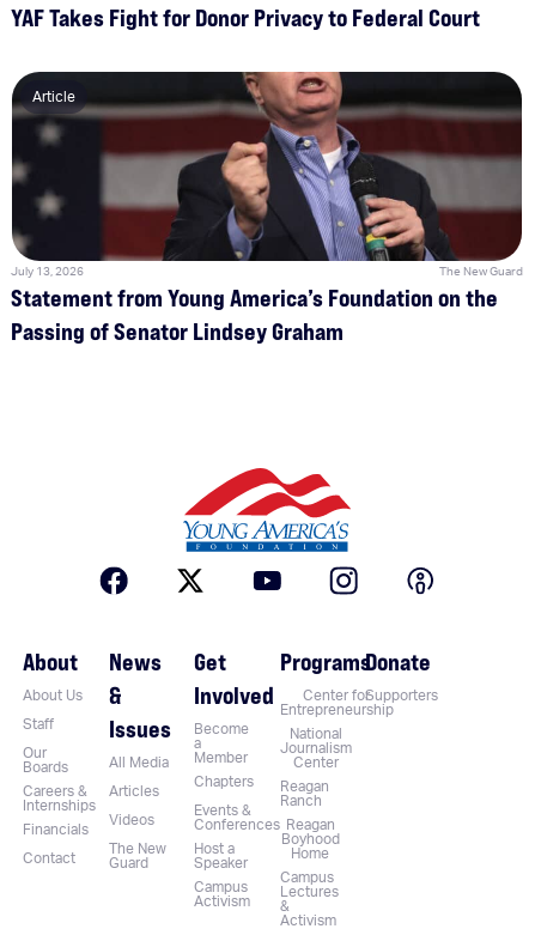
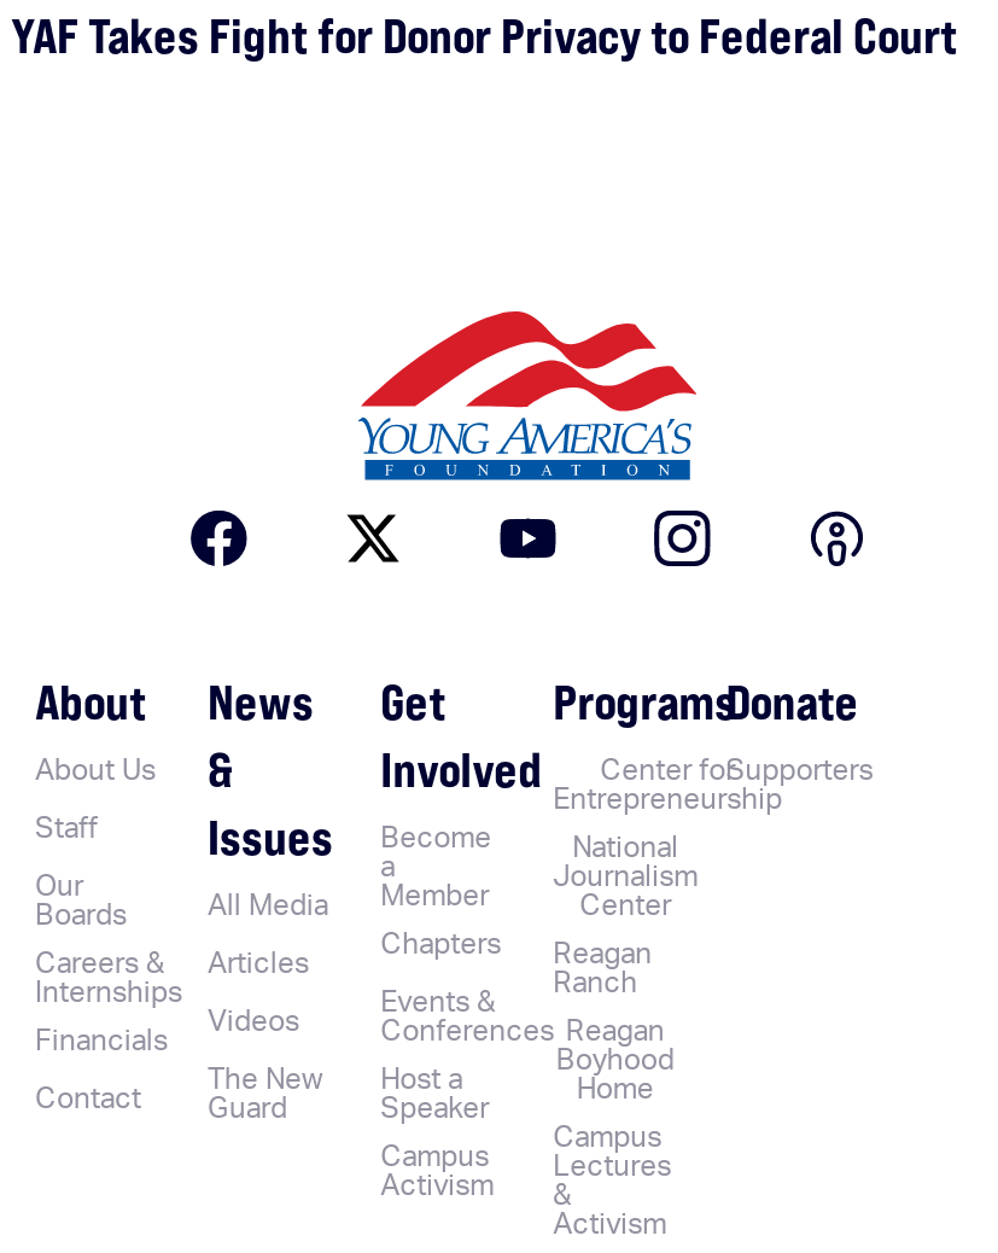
[11,71,523,262] [image] | Article -> none
[11,266,523,346] July 13, 2026 | The New Guard | Statement from Young America’s Foundation on the | Passing of Senator Lindsey Graham -> none

